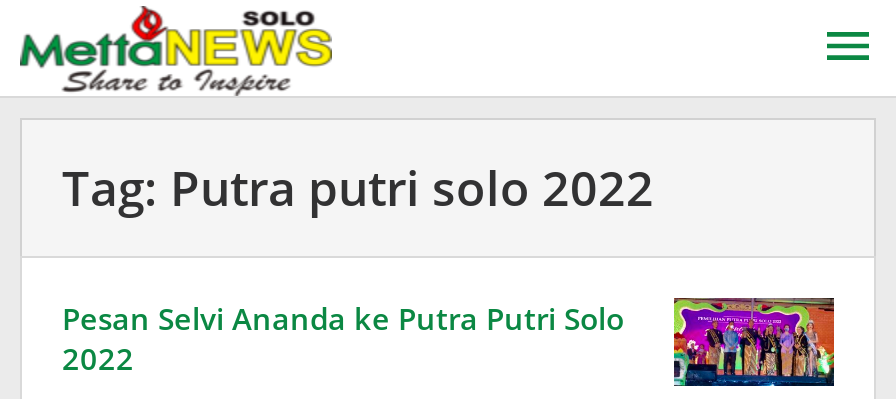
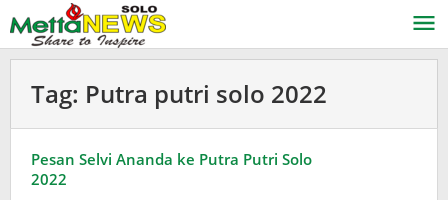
[672,296,836,388] [image] -> none

